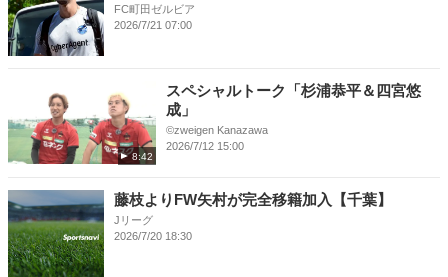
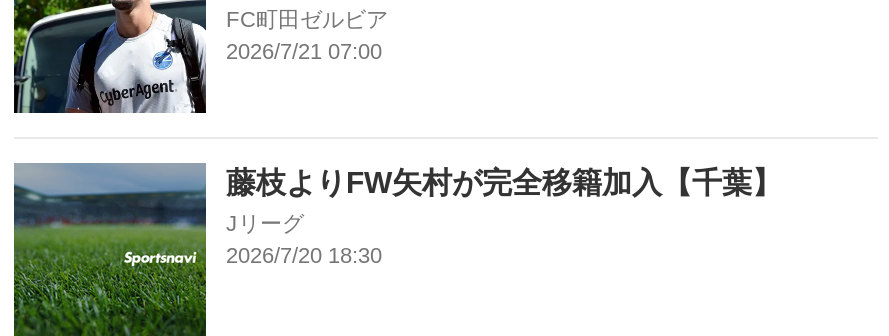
[8,82,153,166] [image] | 8:42 -> none
[166,82,421,152] スペシャルトーク「杉浦恭平＆四宮悠 | 成」 | ©︎zweigen Kanazawa | 2026/7/12 15:00 -> none

